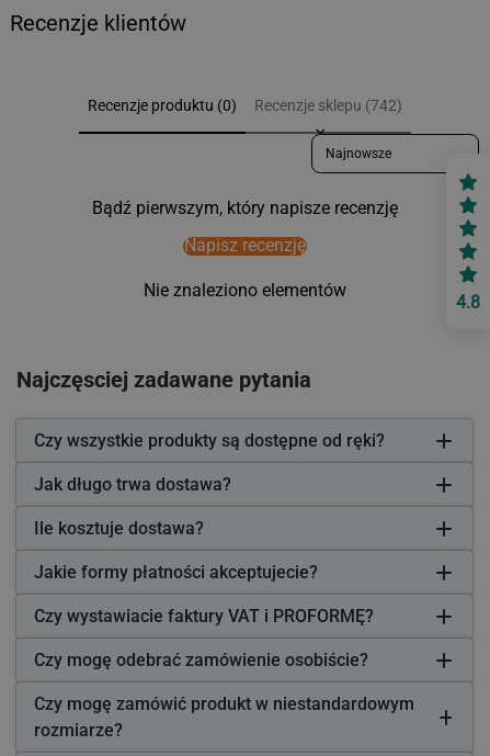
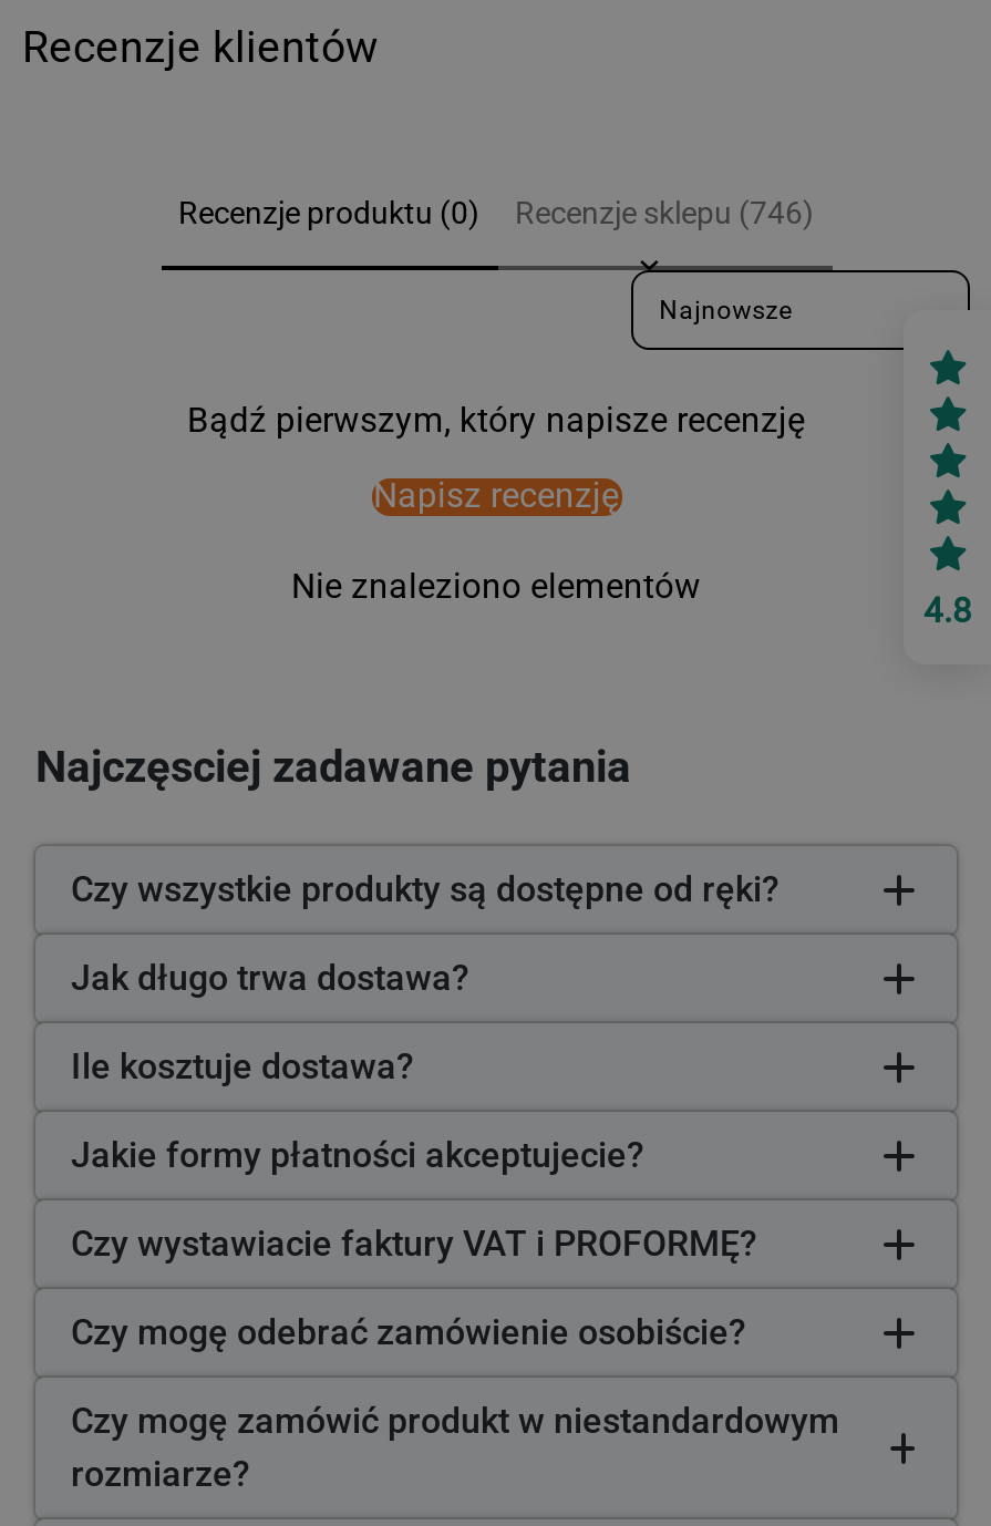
[254,97,402,114] Recenzje sklepu (742) -> [515,196,814,231] Recenzje sklepu (746)

